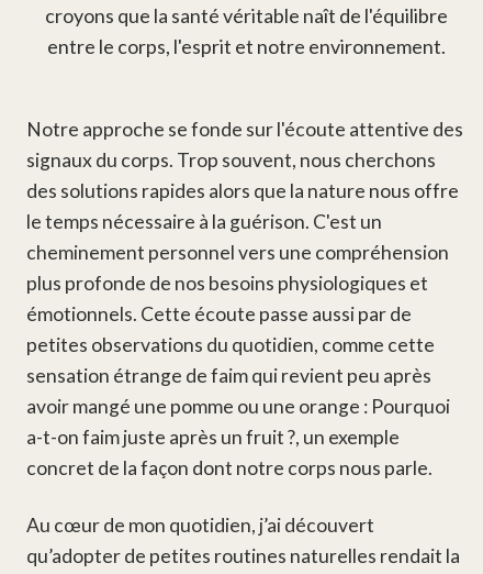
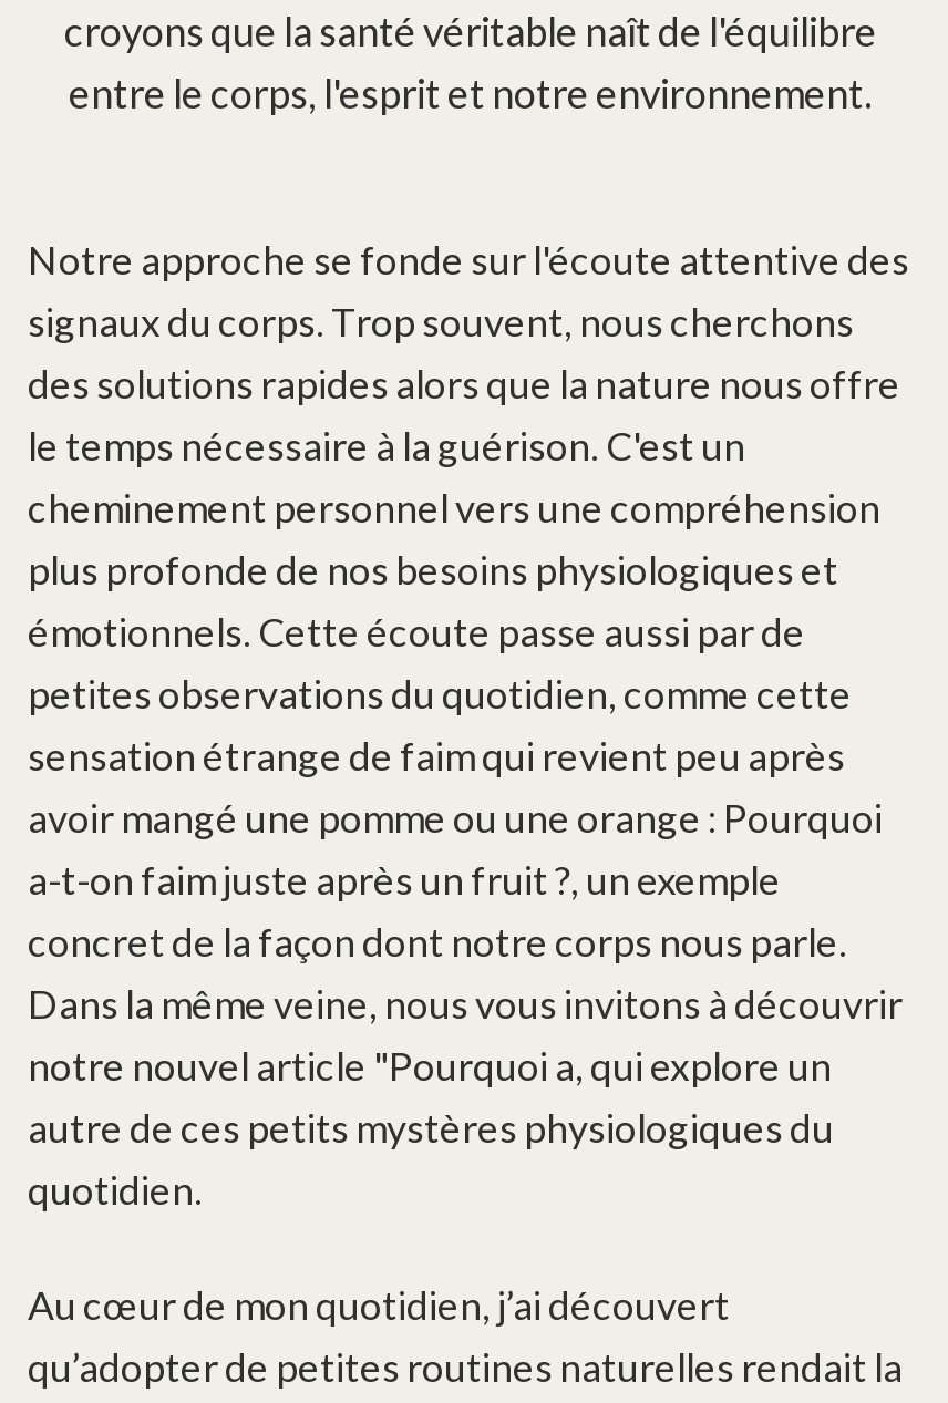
none -> [28,982,903,1214] Dans la même veine, nous vous invitons à découvrir | notre nouvel article "Pourquoi a, qui explore un | autre de ces petits mystères physiologiques du | quotidien.

